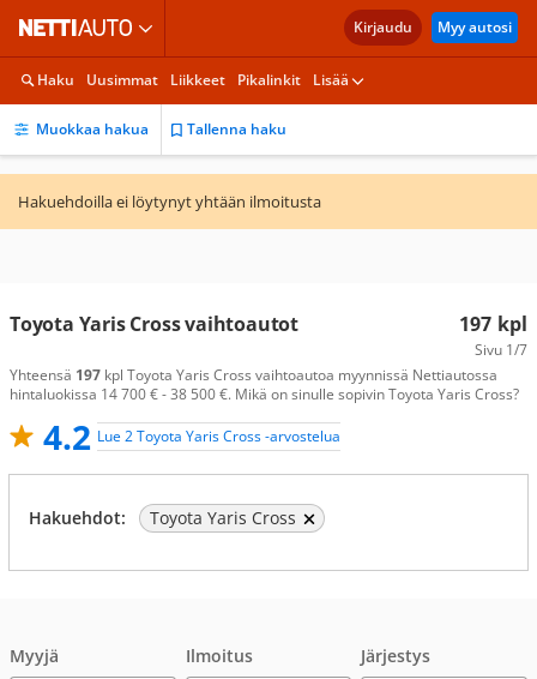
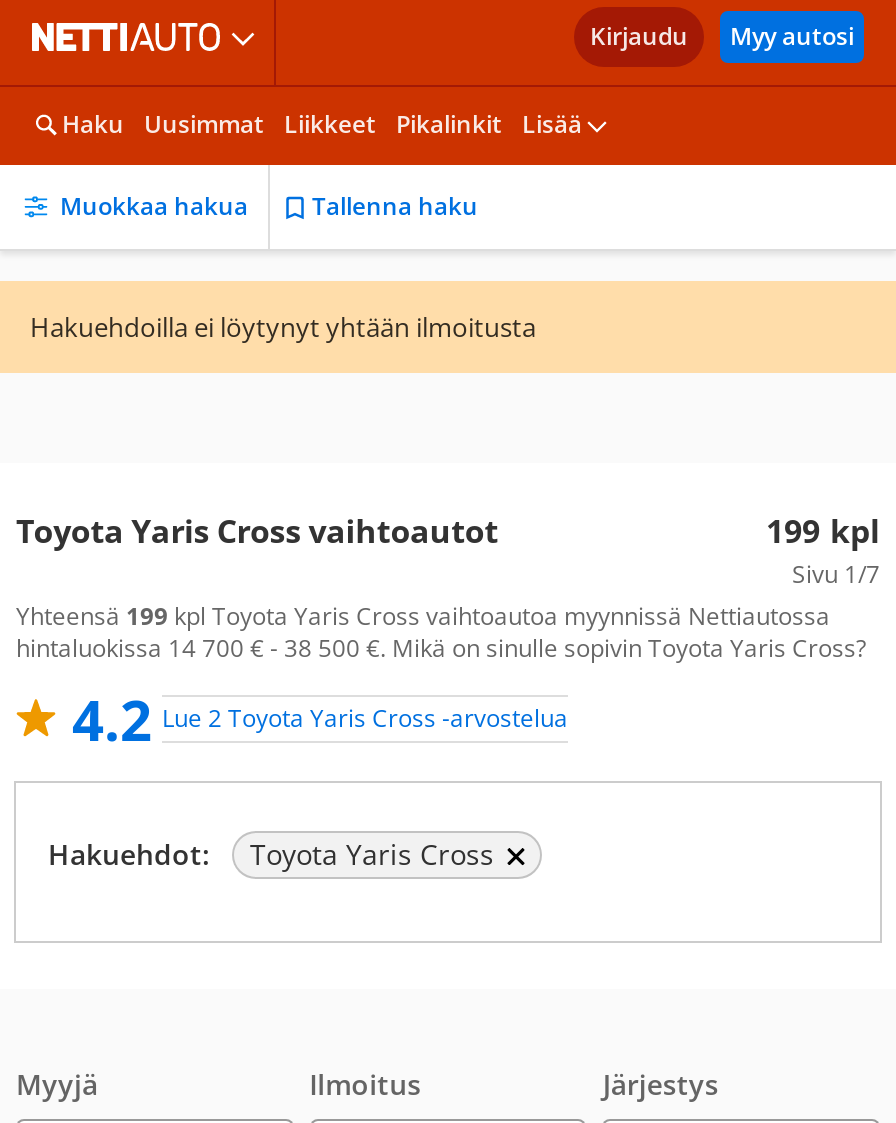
[459,311,527,337] 197 kpl -> [766,509,880,553] 199 kpl
[10,365,497,385] Yhteensä 197 kpl Toyota Yaris Cross vaihtoautoa myynnissä Nettiautossa -> [16,599,830,633] Yhteensä 199 kpl Toyota Yaris Cross vaihtoautoa myynnissä Nettiautossa

